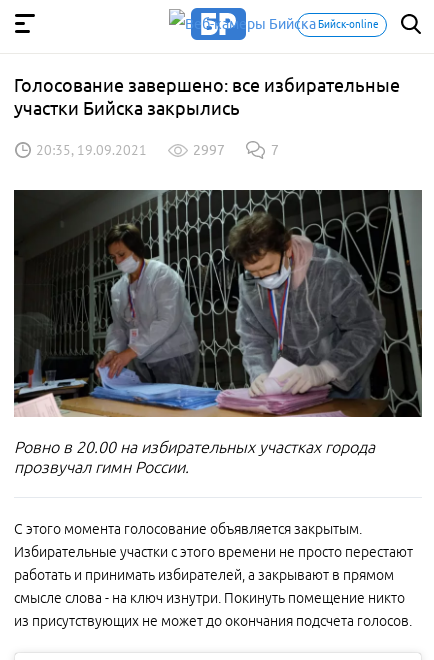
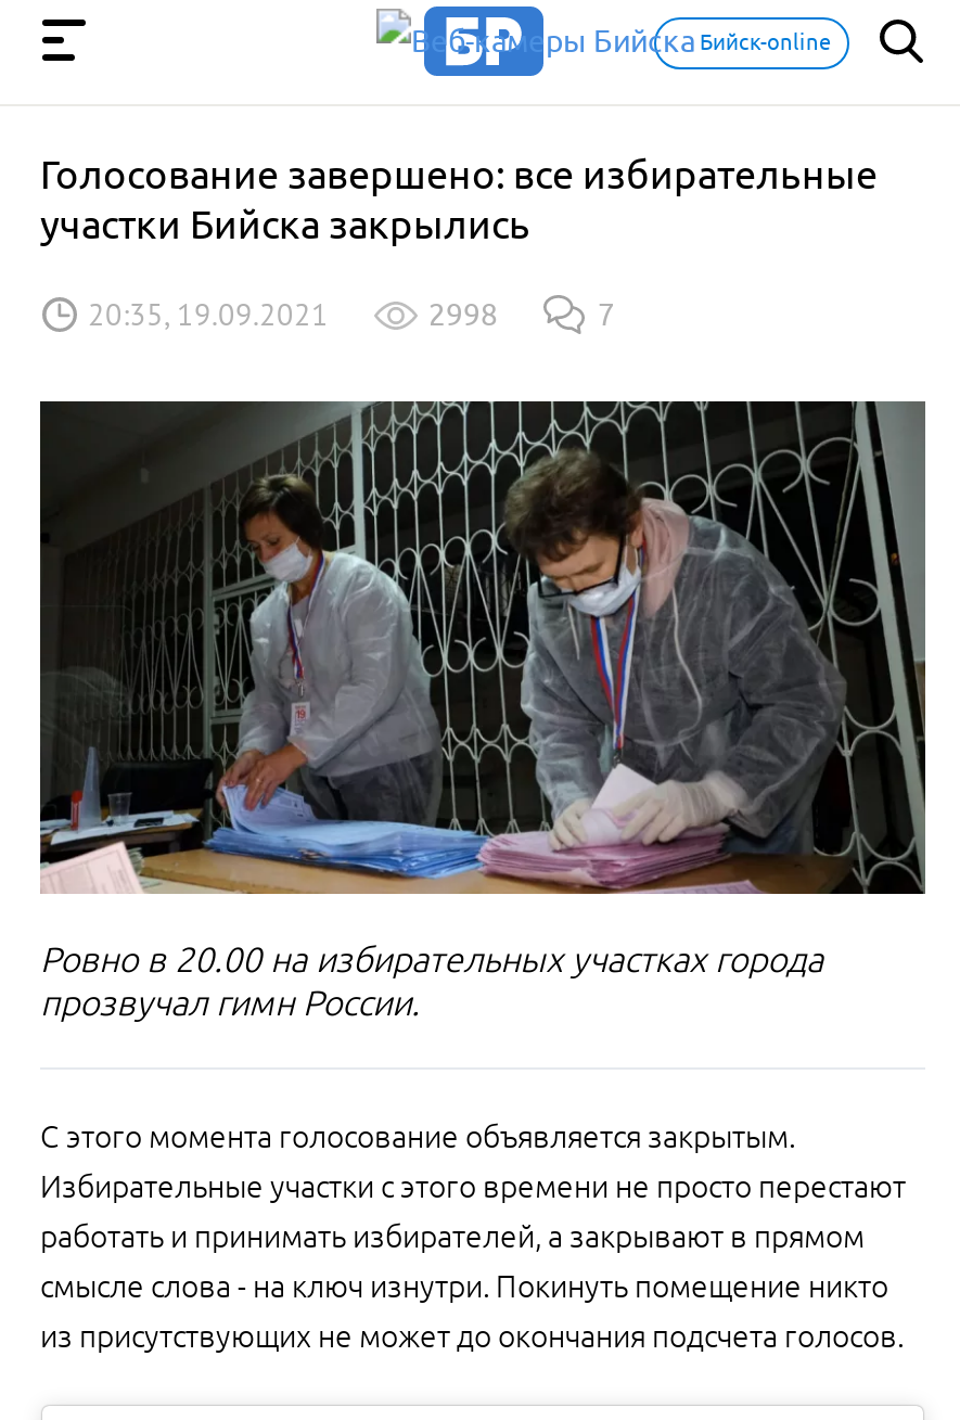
[193,142,225,158] 2997 -> [428,297,498,332] 2998

